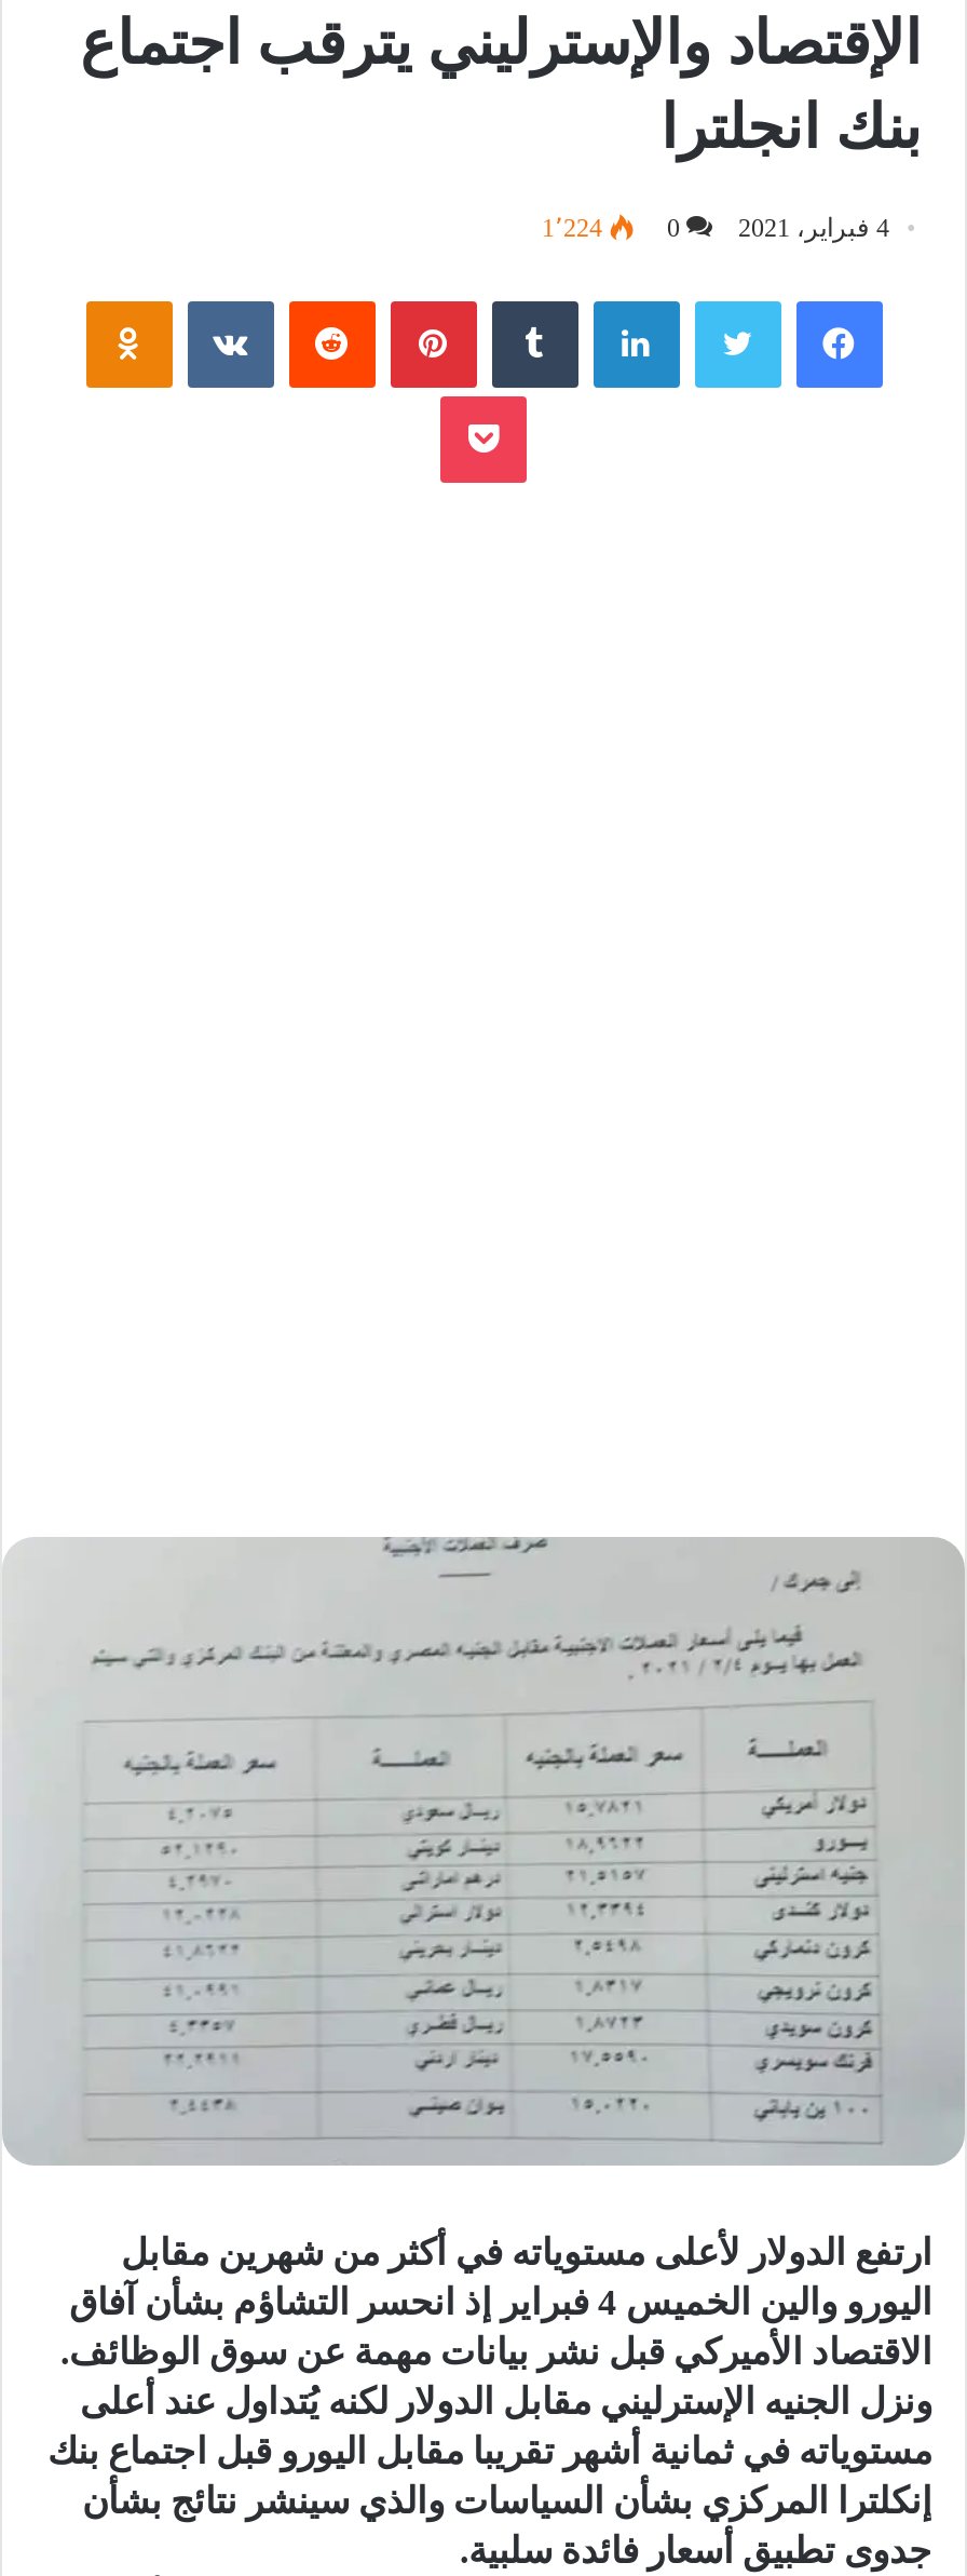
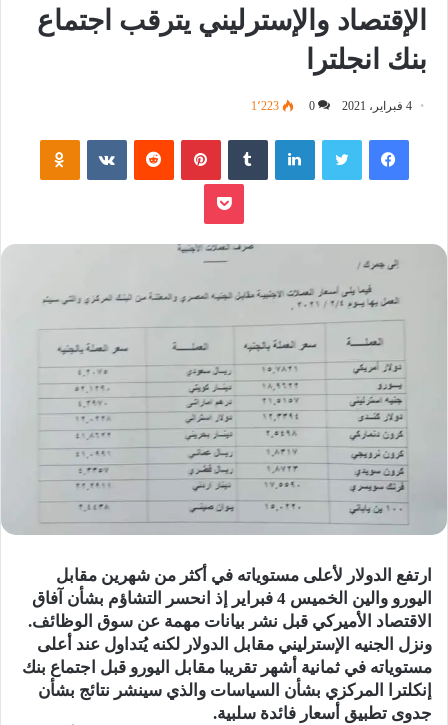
[542,213,602,243] 1٬224 -> [251,99,279,113] 1٬223

